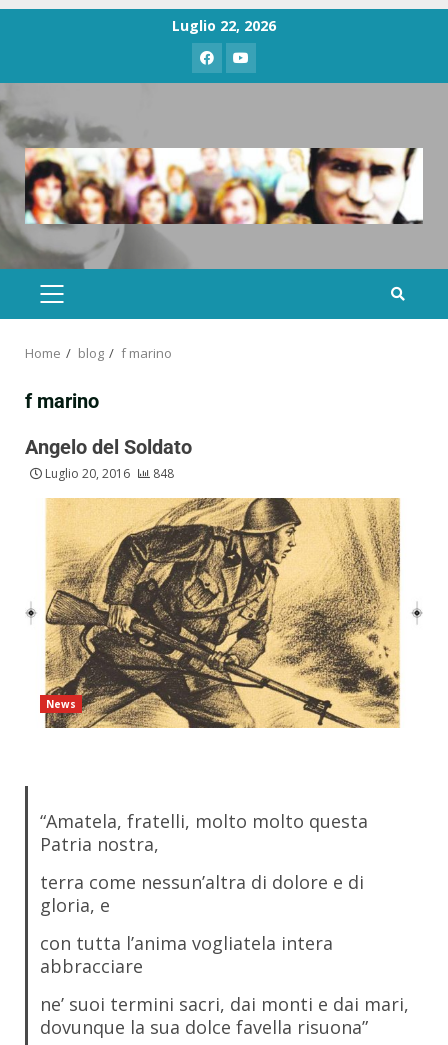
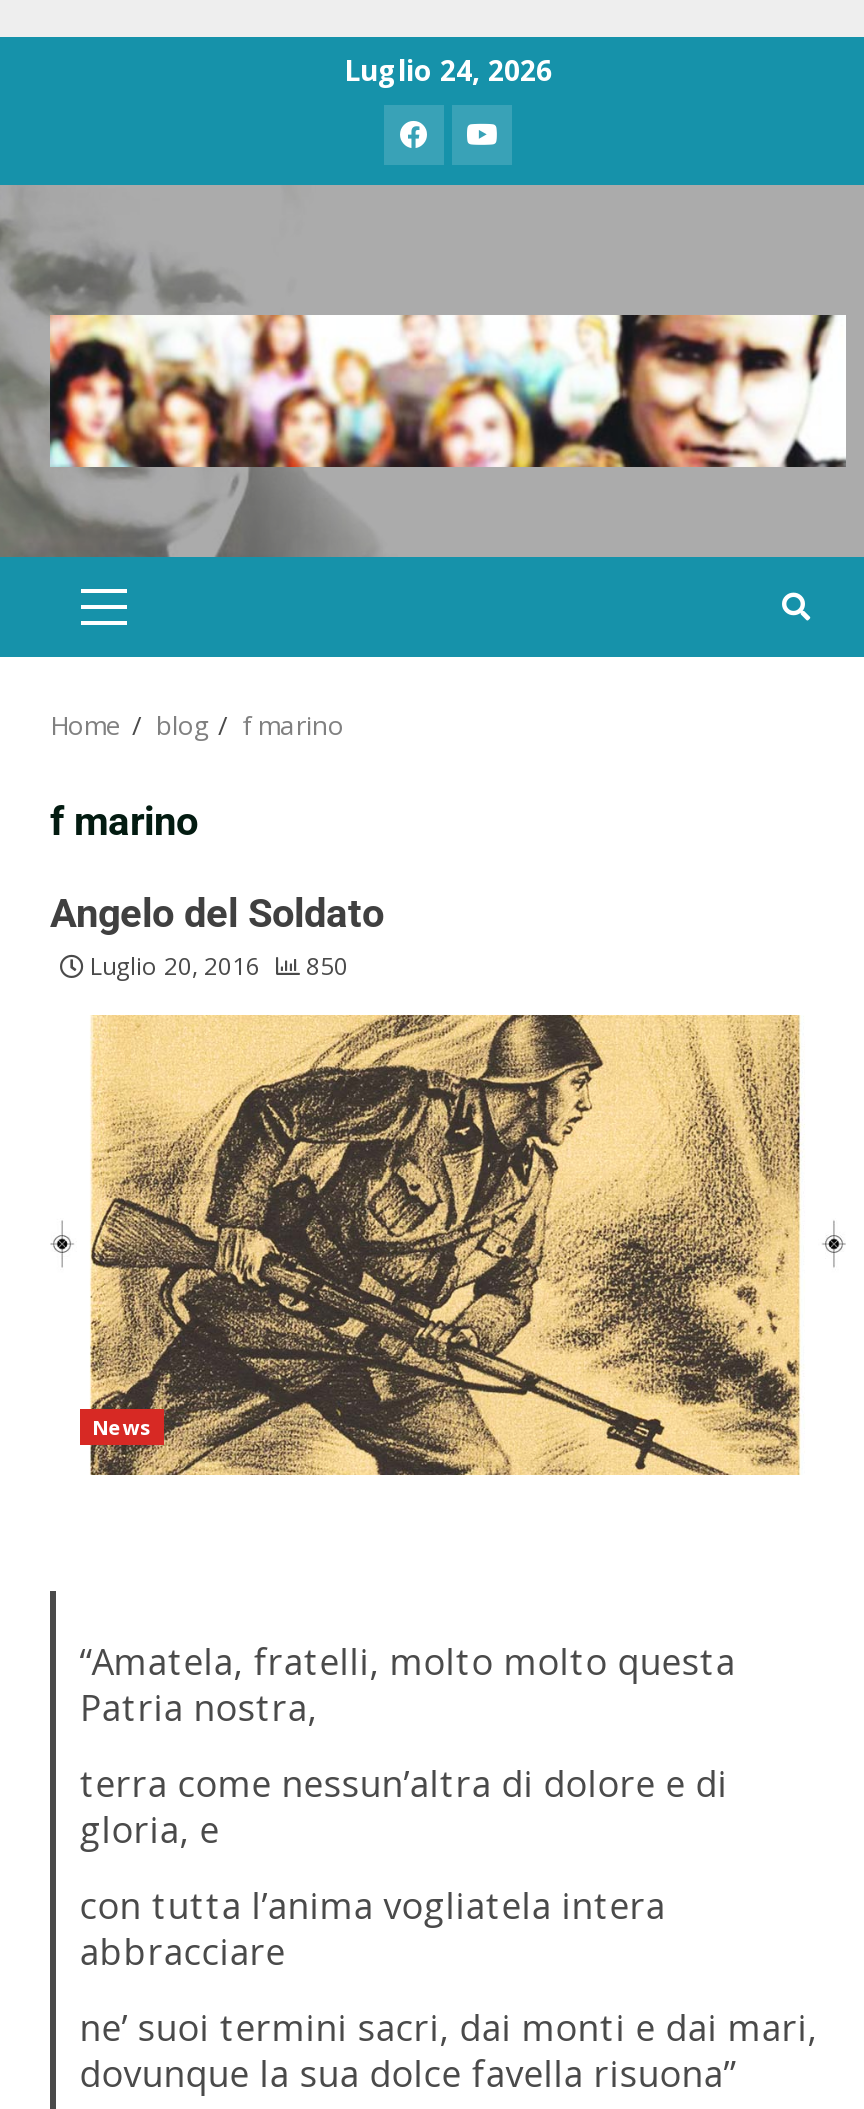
[172,16,276,35] Luglio 22, 2026 -> [344,51,552,89] Luglio 24, 2026
[42,465,174,482] Luglio 20, 2016 848 -> [84,948,348,982] Luglio 20, 2016 850

